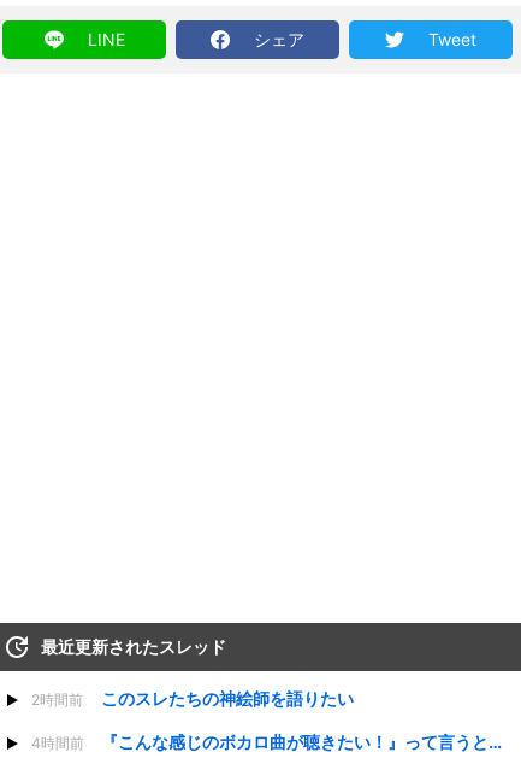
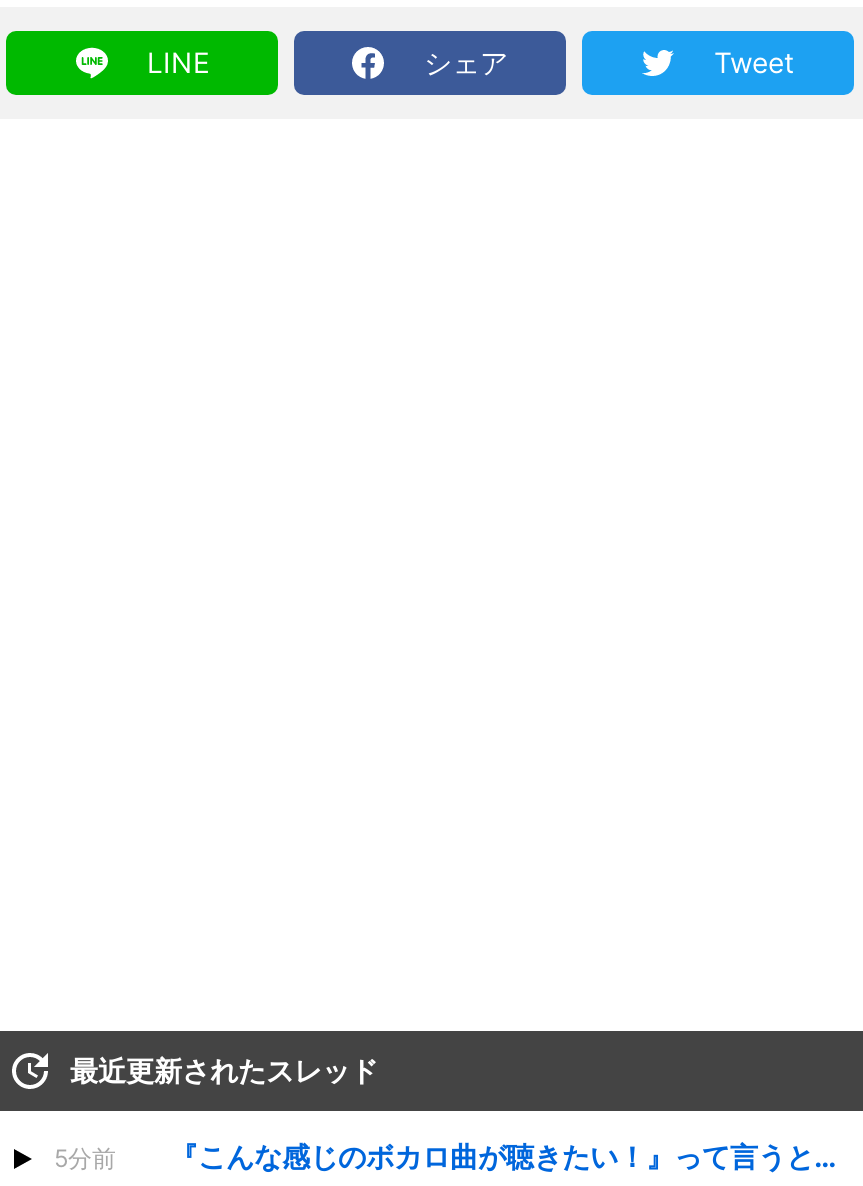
[31,688,354,752] 2時間前 | このスレたちの神絵師を語りたい | 4時間前 -> [54,1143,116,1173] 5分前

